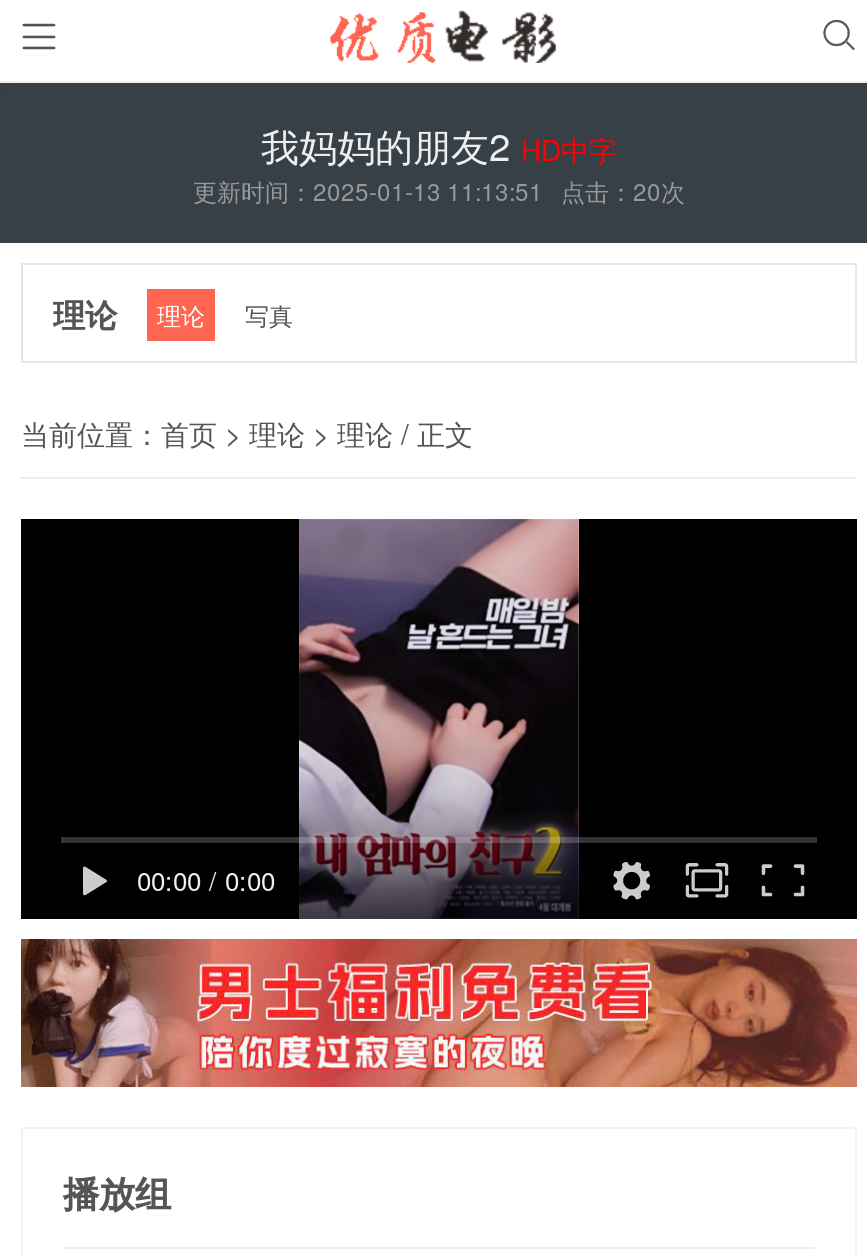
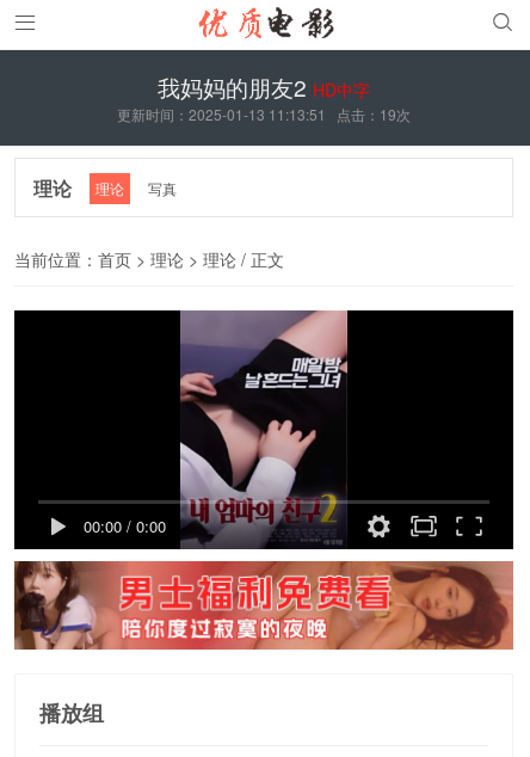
[193,172,685,206] 更新时间：2025-01-13 11:13:51 点击：20次 -> [117,103,411,124] 更新时间：2025-01-13 11:13:51 点击：19次

